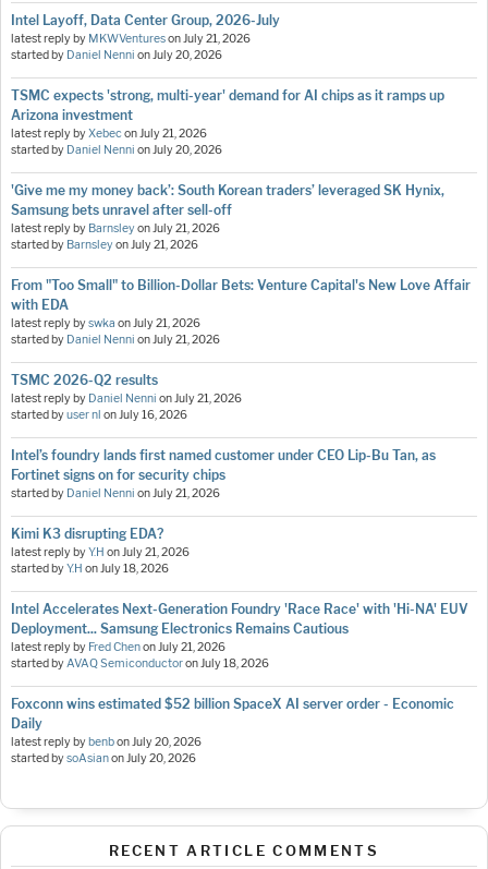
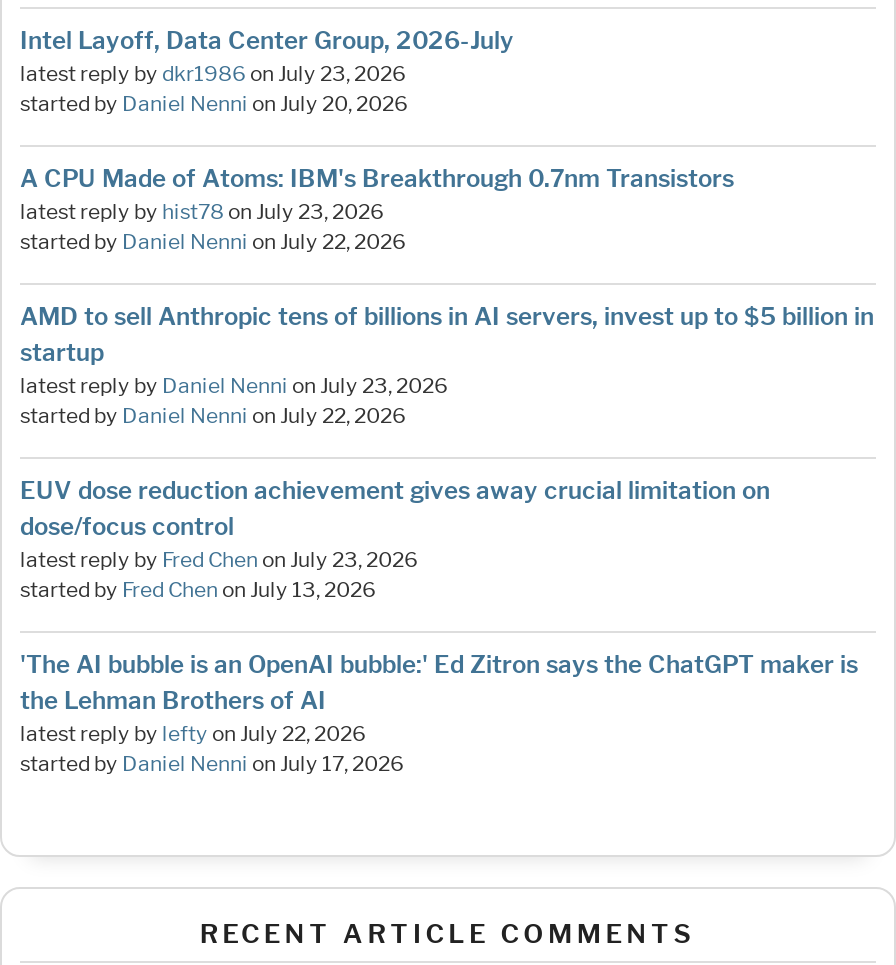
[11,32,251,46] latest reply by MKWVentures on July 21, 2026 -> [20,62,406,88] latest reply by dkr1986 on July 23, 2026
[11,88,471,766] TSMC expects 'strong, multi-year' demand for AI chips as it ramps up | Arizona investment | latest reply by Xebec onJuly 21, 2026 | started by Daniel Nenni on July 20, 2026 | 'Give me my money back’: South Korean traders’ leveraged SK Hynix, | Samsung bets unravel after sell-off | latest reply by Barnsley onJuly 21, 2026 | started by Barnsley onJuly 21, 2026 | From "Too Small" to Billion-Dollar Bets: Venture Capital's New Love Affair | with EDA | latest reply by swka onJuly 21, 2026 | started by Daniel Nenni onJuly 21, 2026 | TSMC 2026-Q2 results | latest reply by Daniel Nenni onJuly 21, 2026 | started by user nl onJuly 16, 2026 | Intel’s foundry lands first named customer under CEO Lip-Bu Tan, as | Fortinet signs on for security chips | started by Daniel Nenni onJuly 21, 2026 | Kimi K3 disrupting EDA? | latest reply by Y.H onJuly 21, 2026 | started by Y.H onJuly 18, 2026 | Intel Accelerates Next-Generation Foundry 'Race Race' with 'Hi-NA' EUV | Deployment... Samsung Electronics Remains Cautious | latest reply by Fred Chen onJuly 21, 2026 | started by AVAQ SemiconductoronJuly 18, 2026 | Foxconn wins estimated $52 billion SpaceX AI server order - Economic | Daily | latest reply by benbonJuly 20, 2026 | started by soAsian onJuly 20, 2026 -> [20,164,874,778] A CPU Made of Atoms: IBM's Breakthrough 0.7nm Transistors | latest reply by hist78 on July 23, 2026 | started by Daniel Nenni on July 22, 2026 | AMD to sell Anthropic tens of billions in AI servers, invest up to $5 billion in | startup | latest reply by Daniel Nenni on July 23, 2026 | started by Daniel Nenni on July 22, 2026 | EUV dose reduction achievement gives away crucial limitation on | dose/focus control | latest reply by Fred Chen on July 23, 2026 | started by Fred Chen on July 13, 2026 | 'The AI bubble is an OpenAI bubble:' Ed Zitron says the ChatGPT maker is | the Lehman Brothers of AI | latest reply by lefty on July 22, 2026 | started by Daniel Nenni on July 17, 2026

